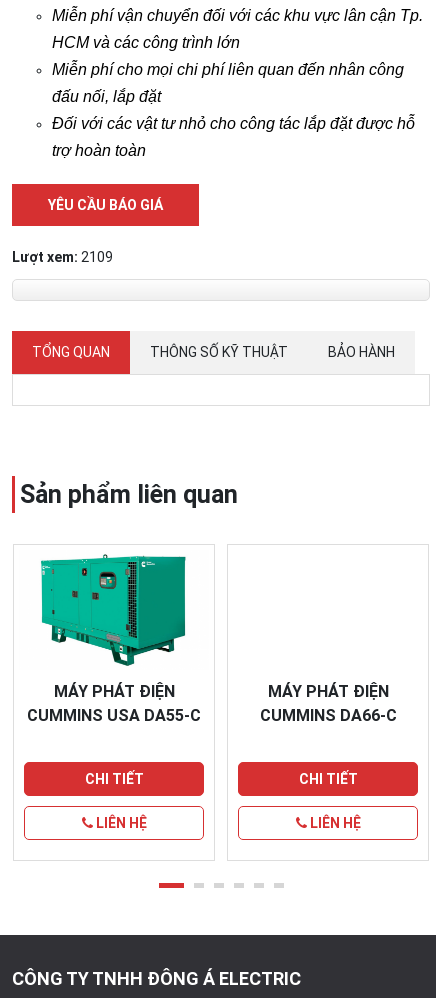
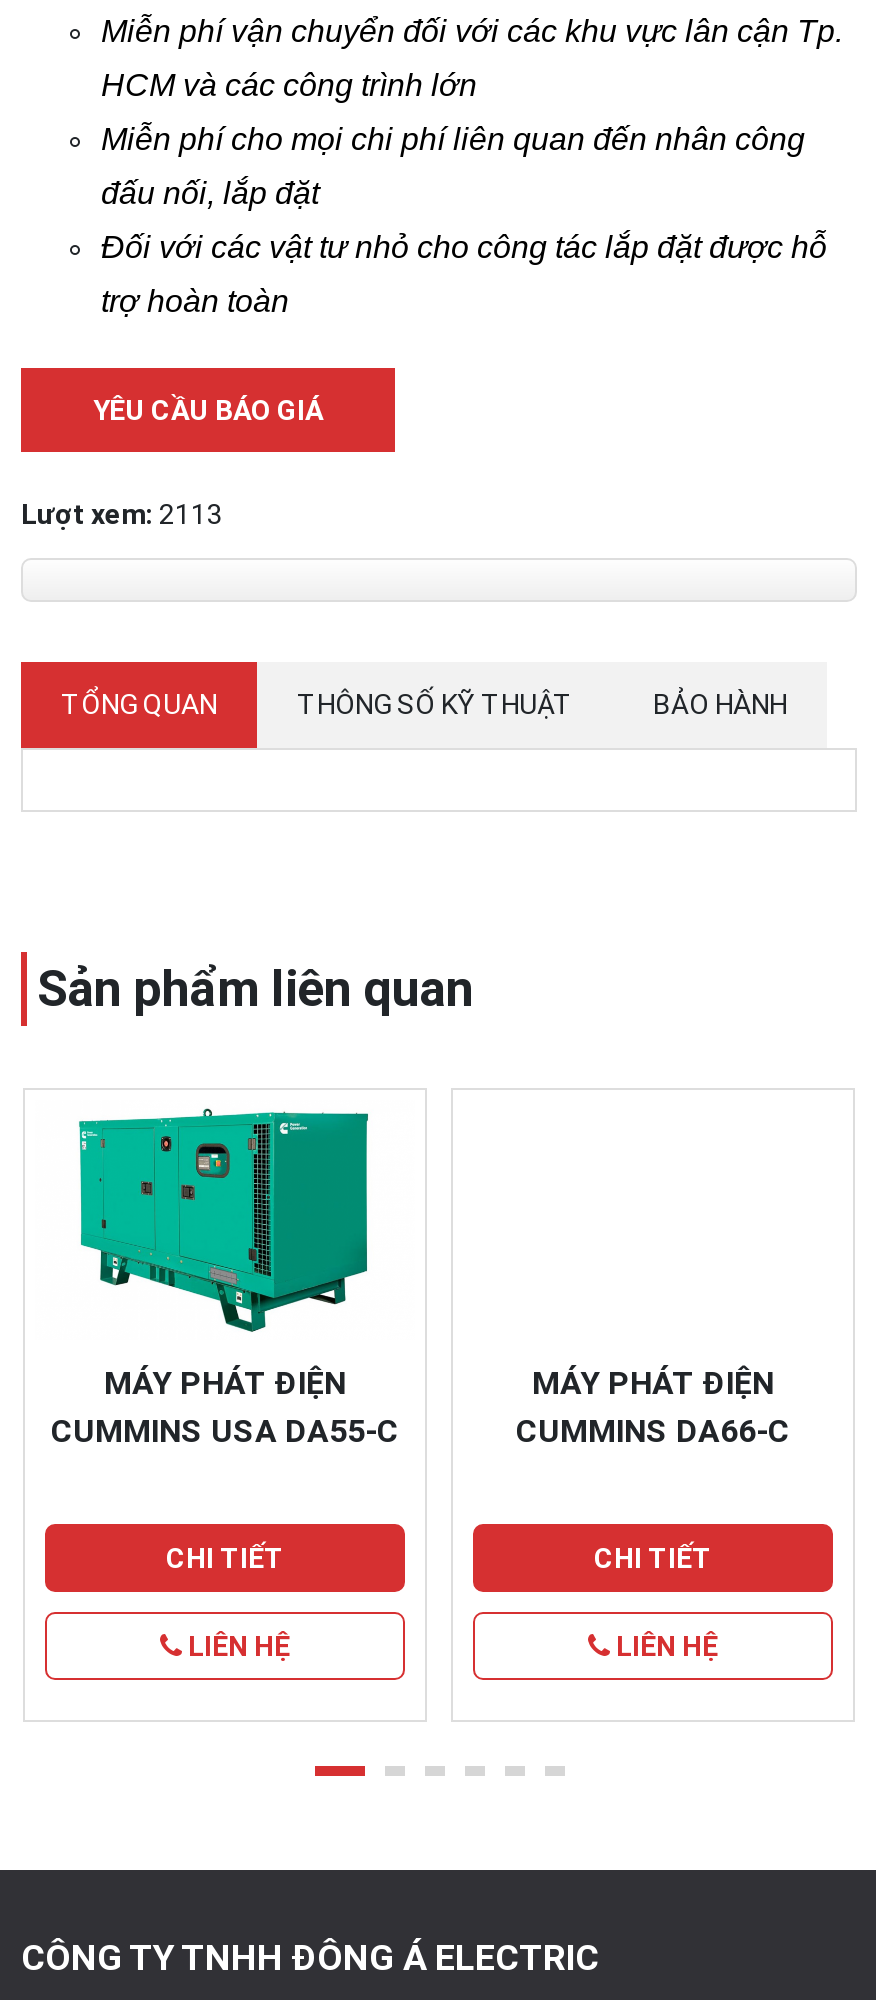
[12,249,113,265] Lượt xem: 2109 -> [21,498,223,530] Lượt xem: 2113

